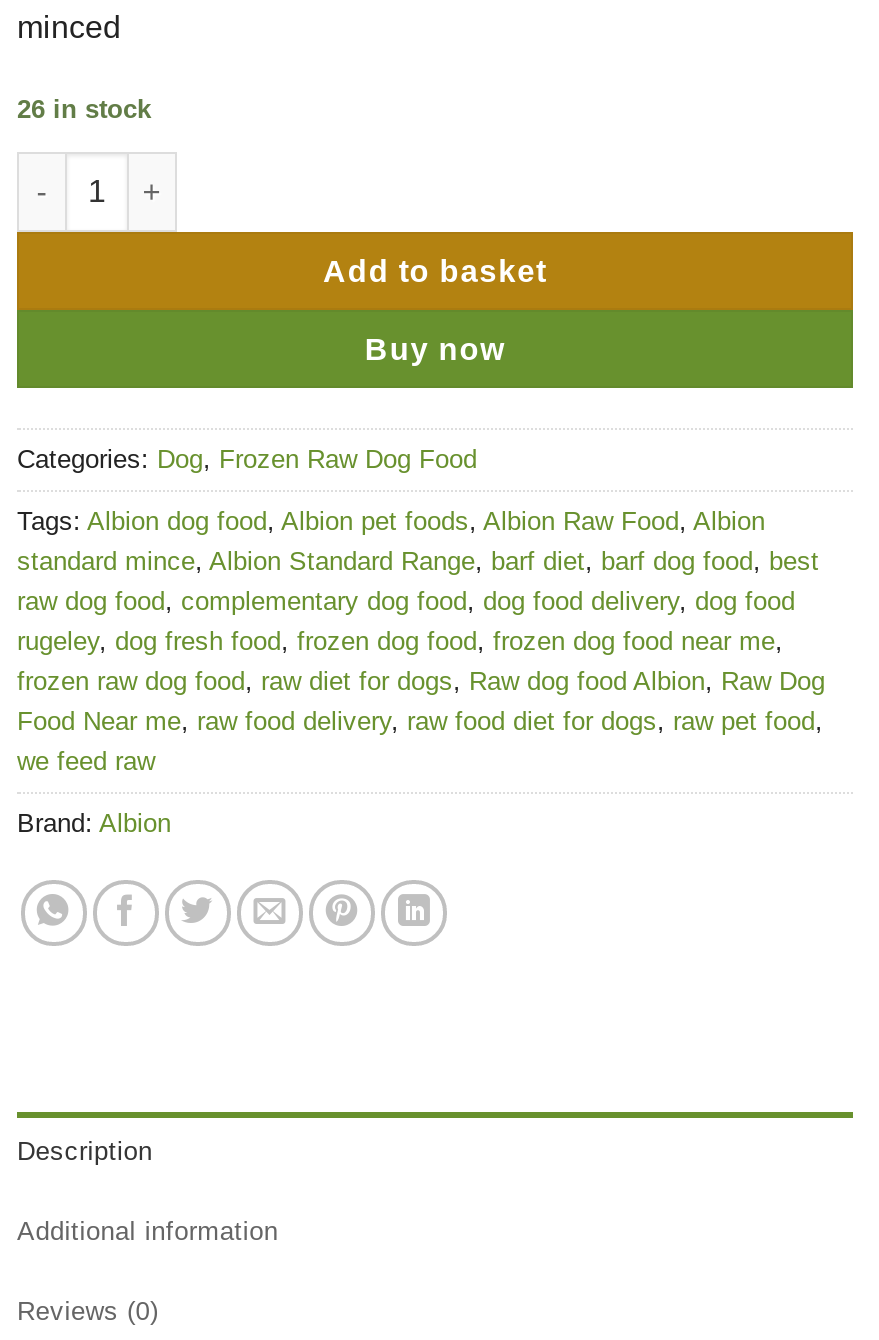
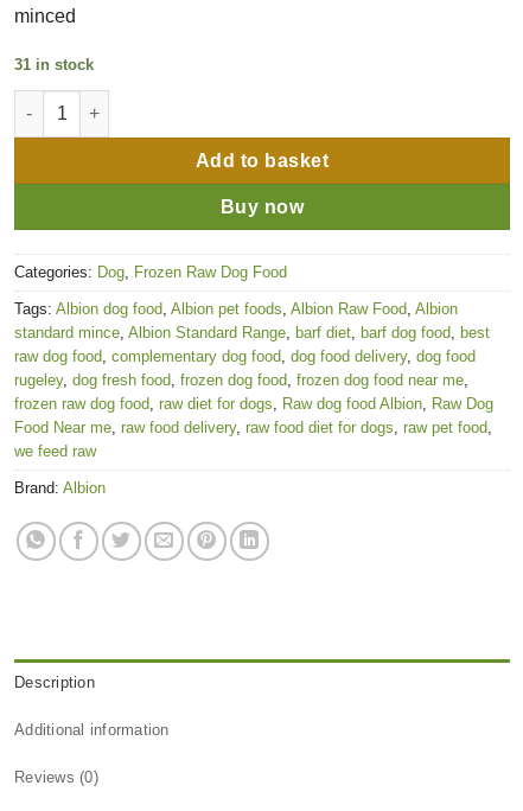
[17,94,151,124] 26 in stock -> [14,55,94,73] 31 in stock

